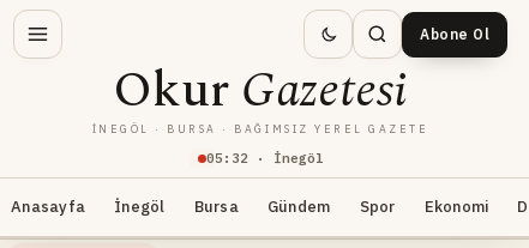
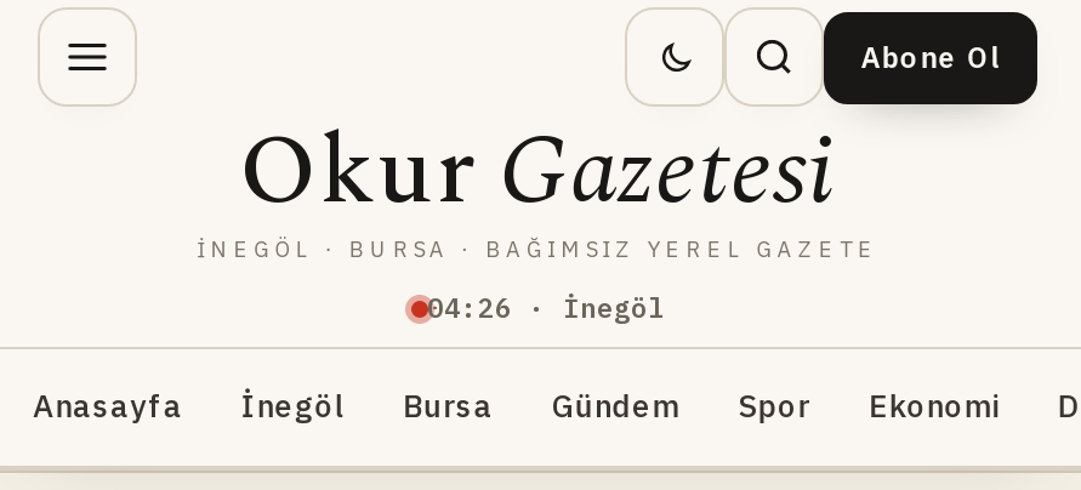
[206,150,323,167] 05: 32 · İnegöl -> [427,291,665,325] 04: 26 · İnegöl

